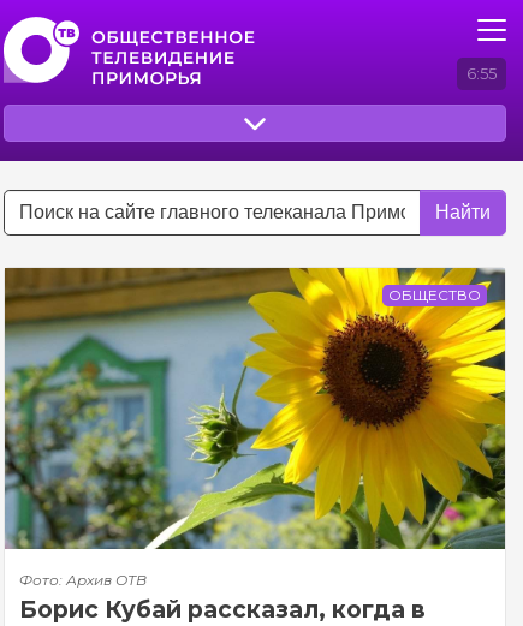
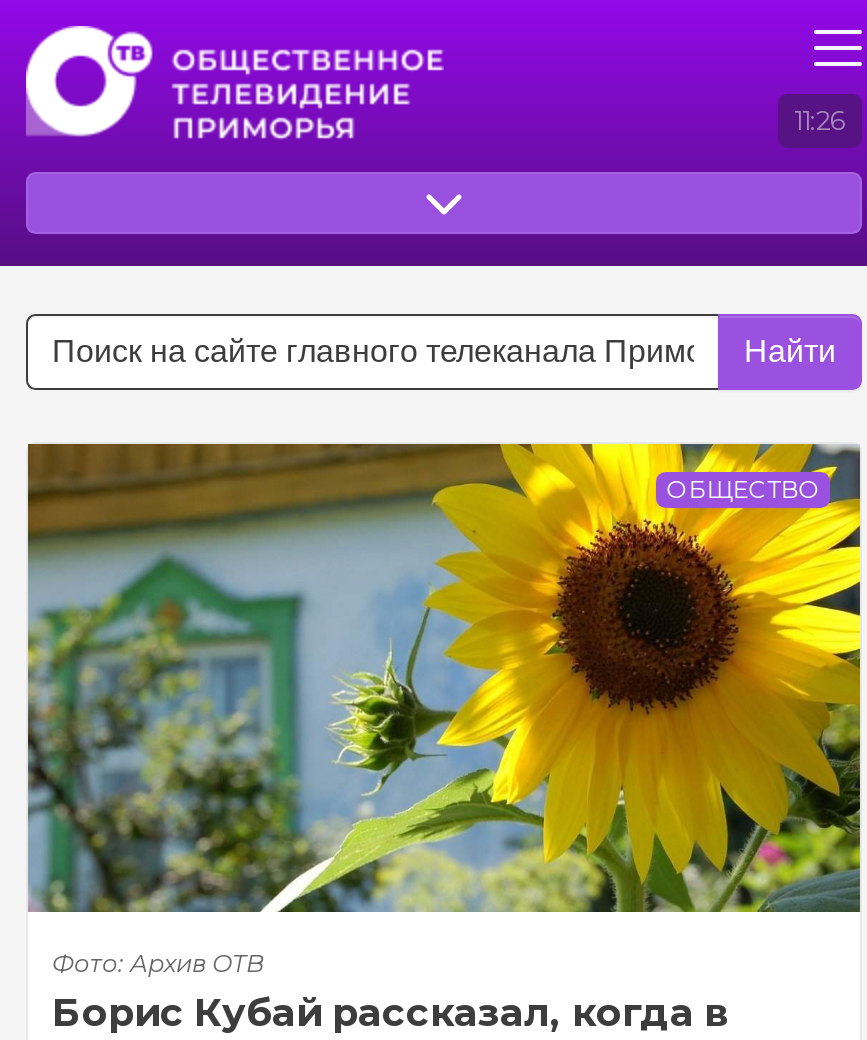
[466,65,497,83] 6:55 -> [794,106,846,136] 11:26

